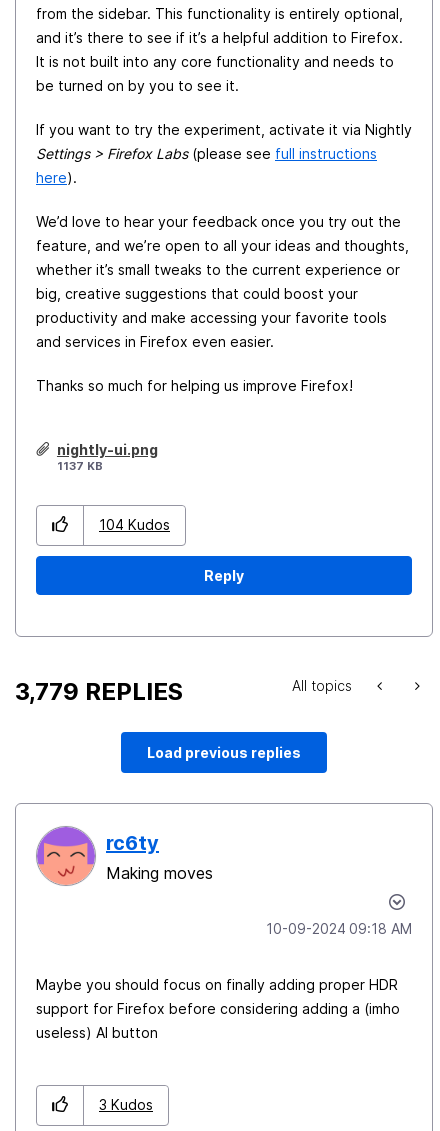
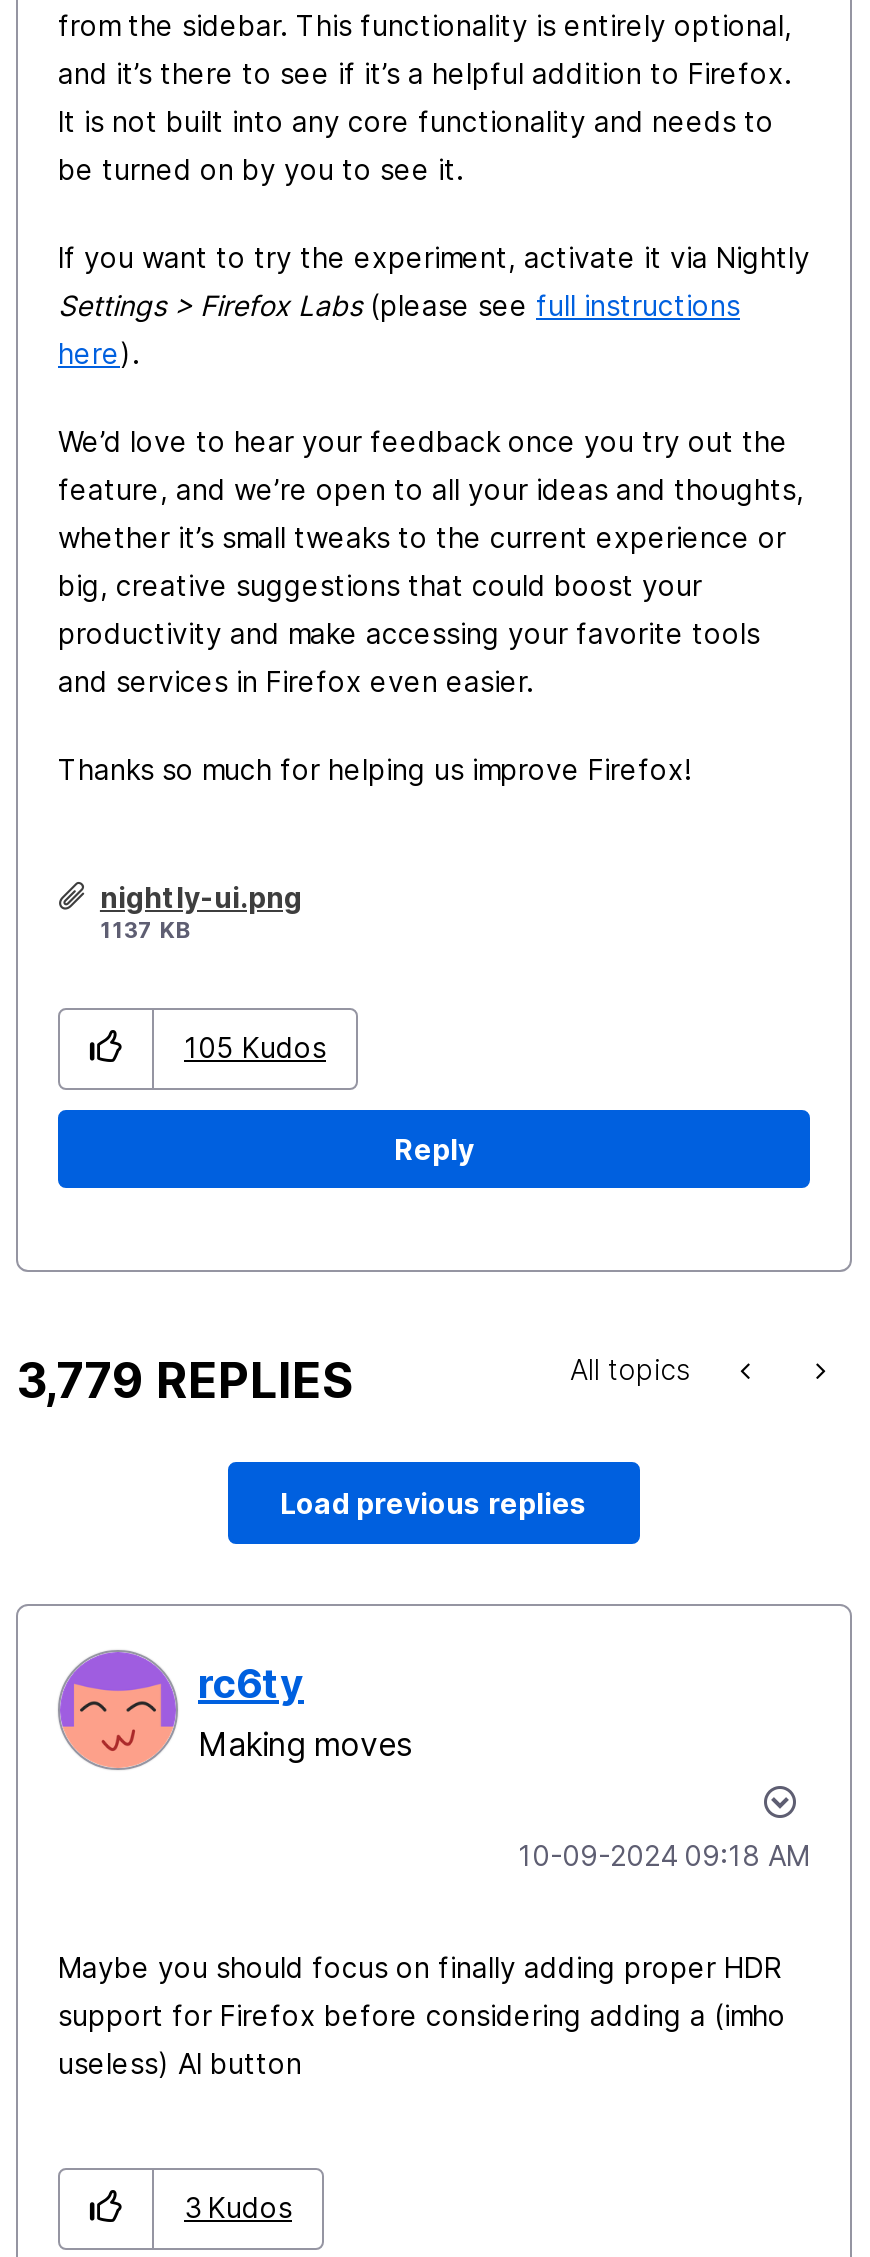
[99,516,170,533] 104 Kudos -> [184,1030,326,1064] 105 Kudos

